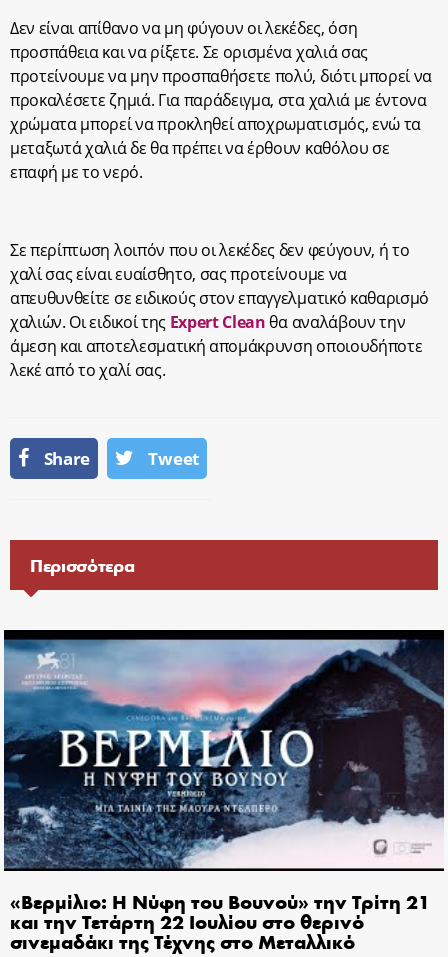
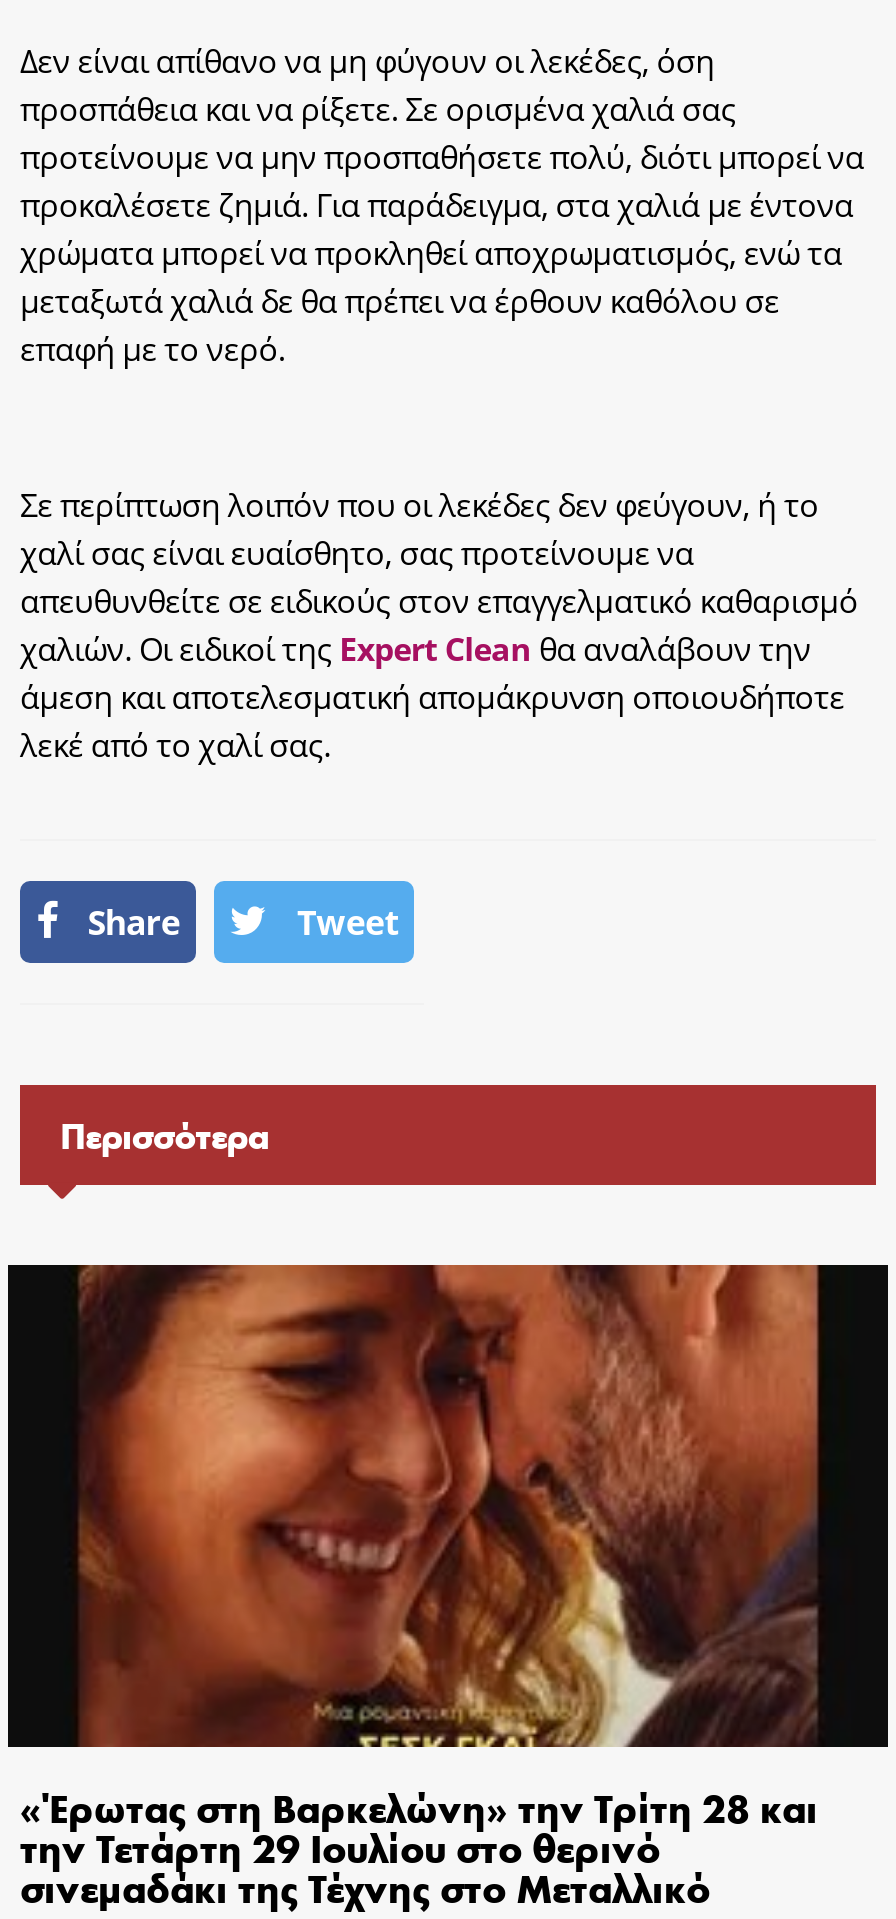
[3,629,445,934] [image] | «Βερμίλιο: Η Νύφη του Βουνού» την Τρίτη 21 | και την Τετάρτη 22 Ιουλίου στο θερινό -> [6,1263,890,1872] [image] | «Έρωτας στη Βαρκελώνη» την Τρίτη 28 και | την Τετάρτη 29 Ιουλίου στο θερινό

